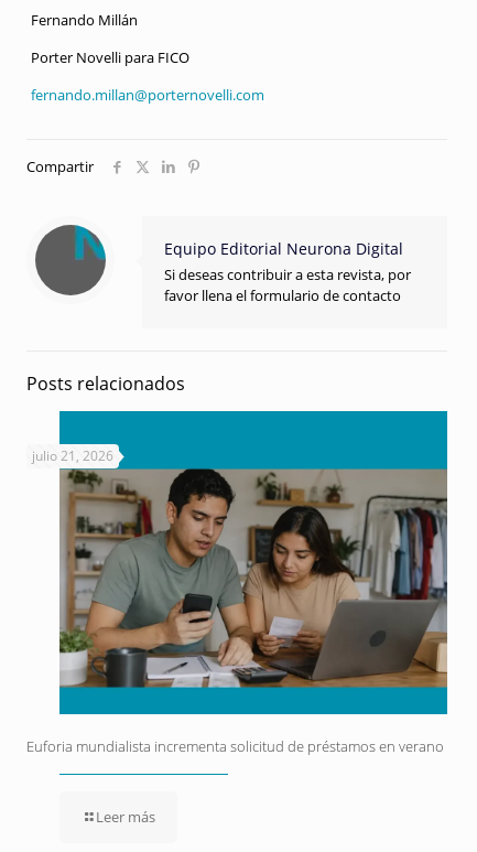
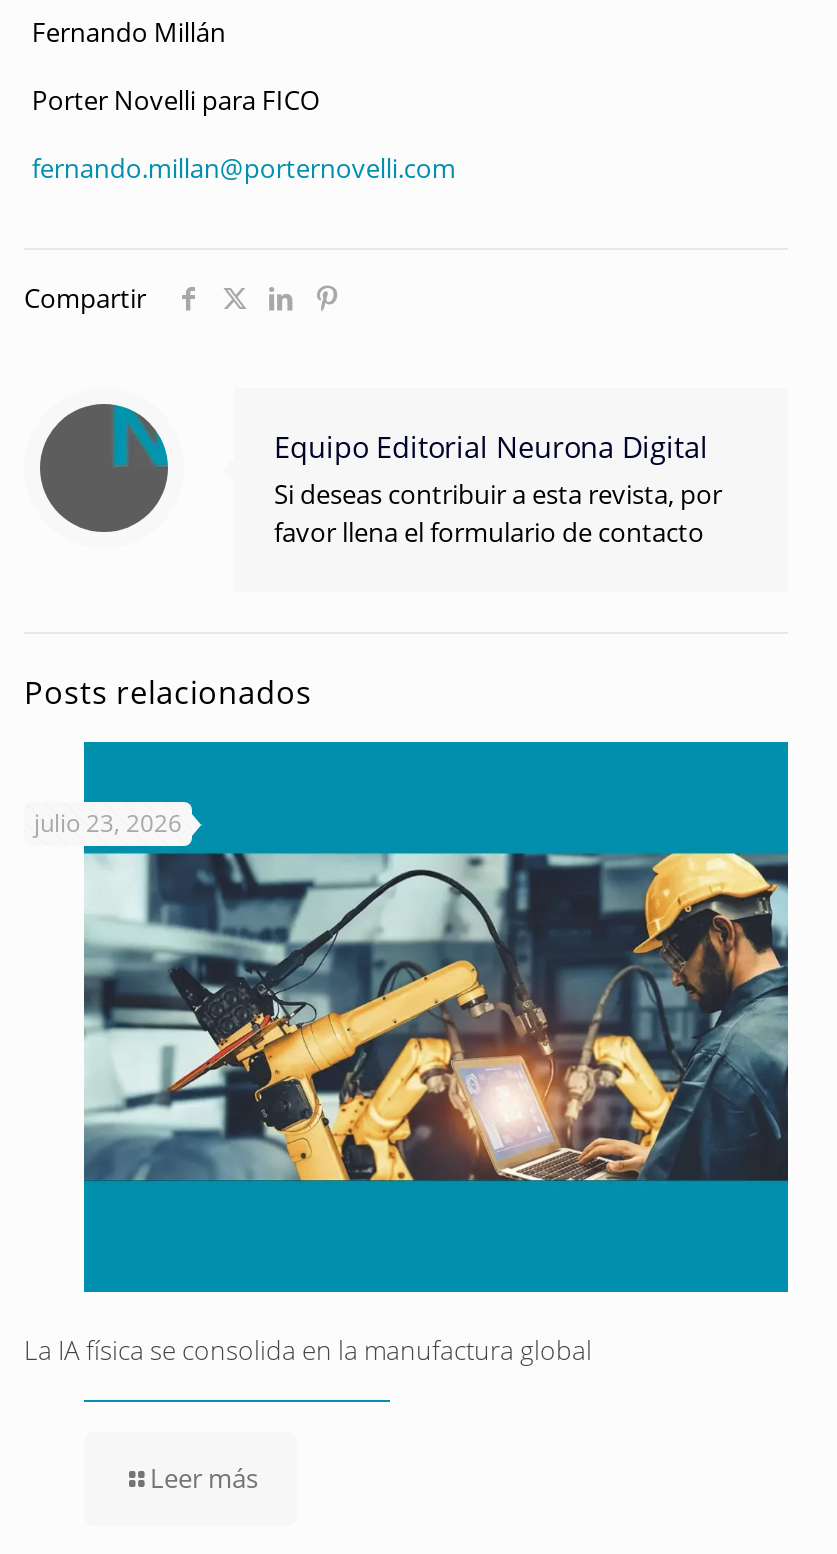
[32,446,113,465] julio 21, 2026 -> [34,806,182,840] julio 23, 2026
[59,467,448,689] [image] -> [82,846,790,1244] [image]
[26,737,444,756] Euforia mundialista incrementa solicitud de préstamos en verano -> [24,1333,592,1369] La IA física se consolida en la manufactura global

